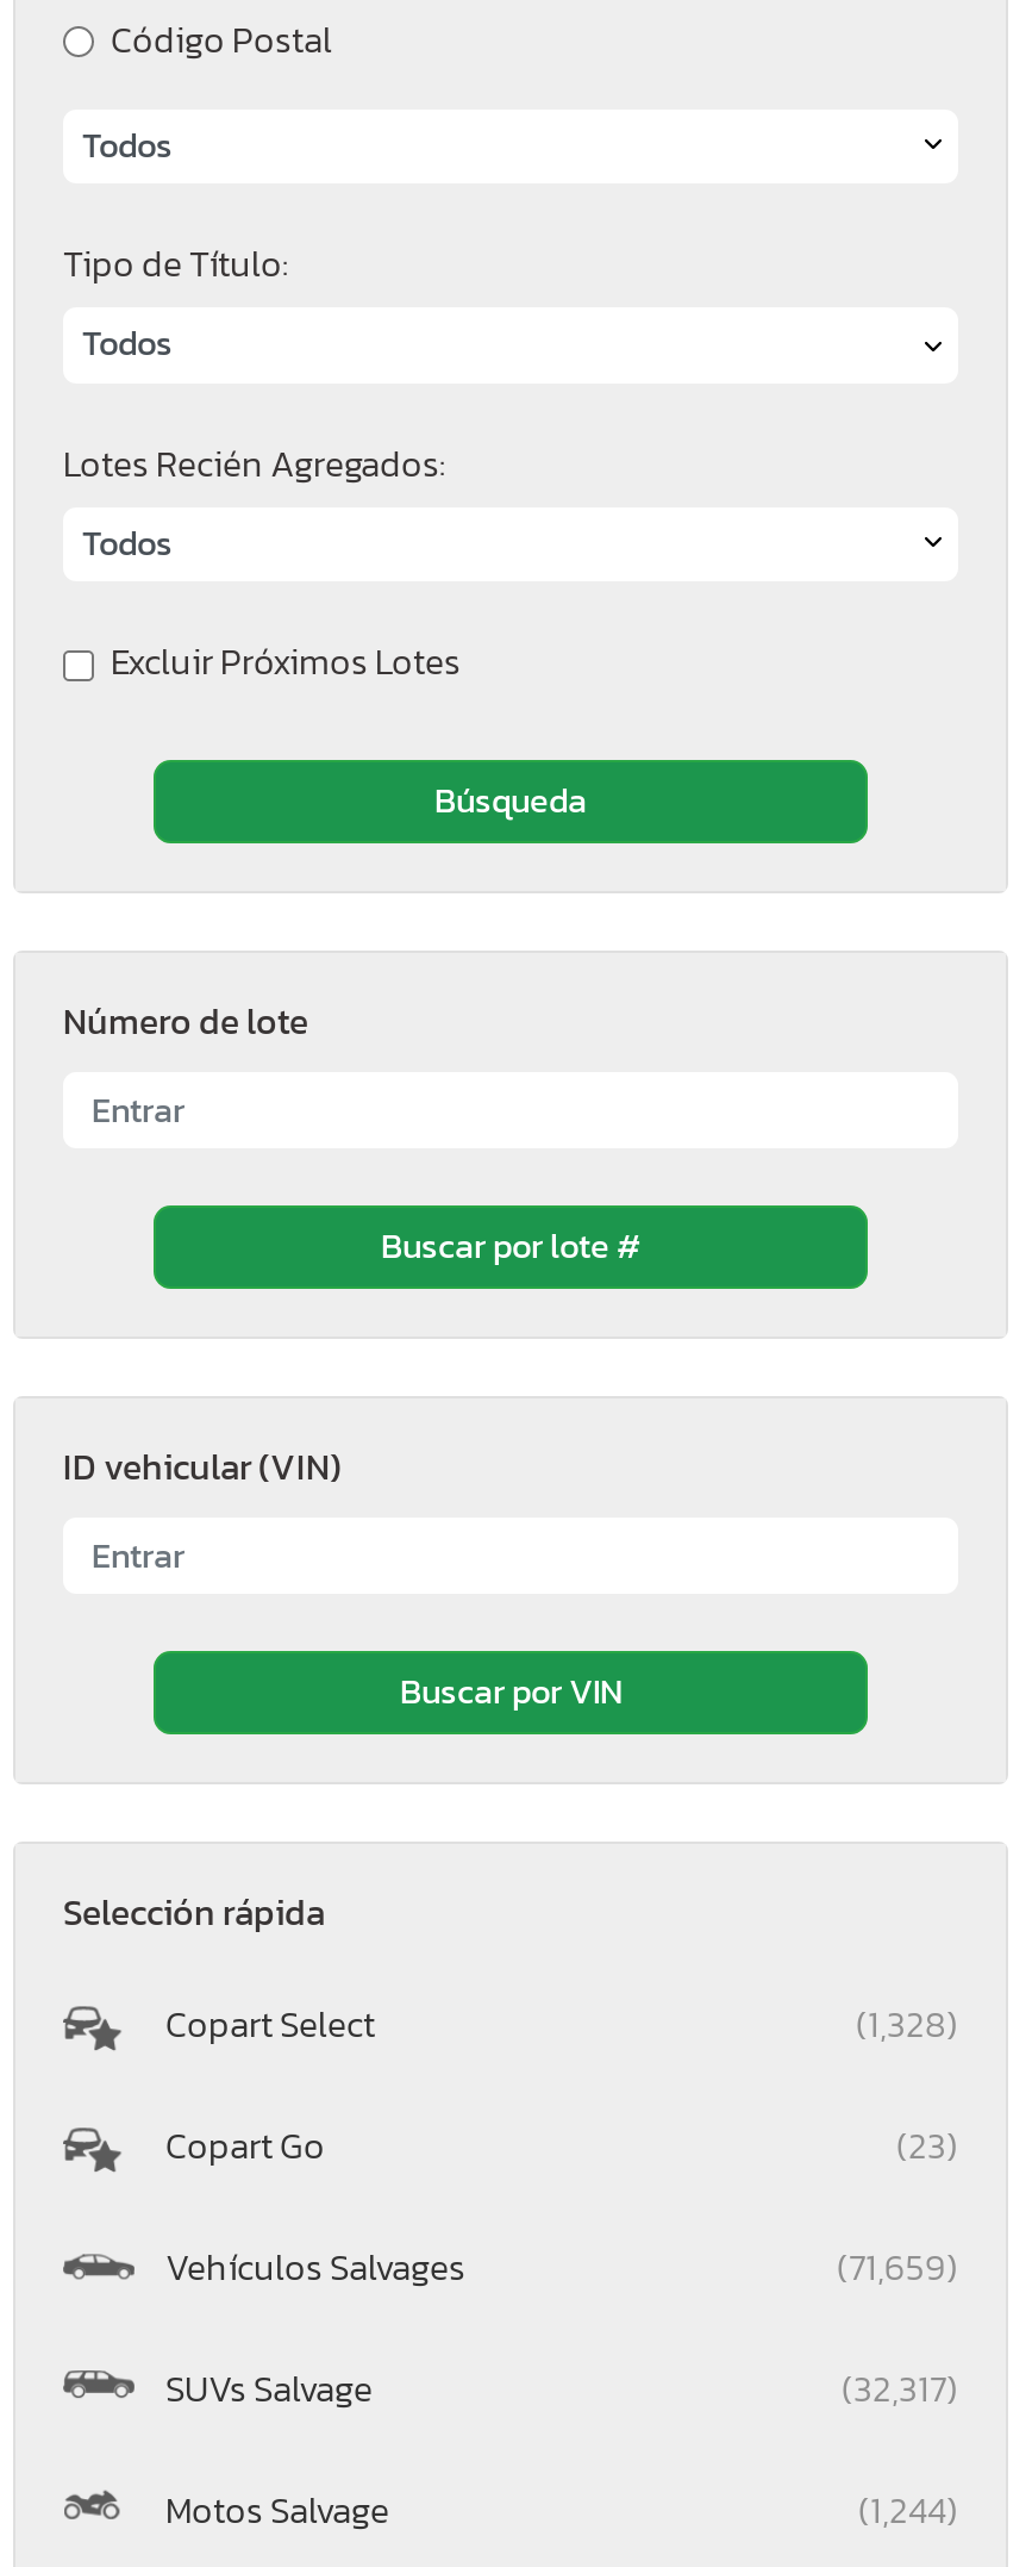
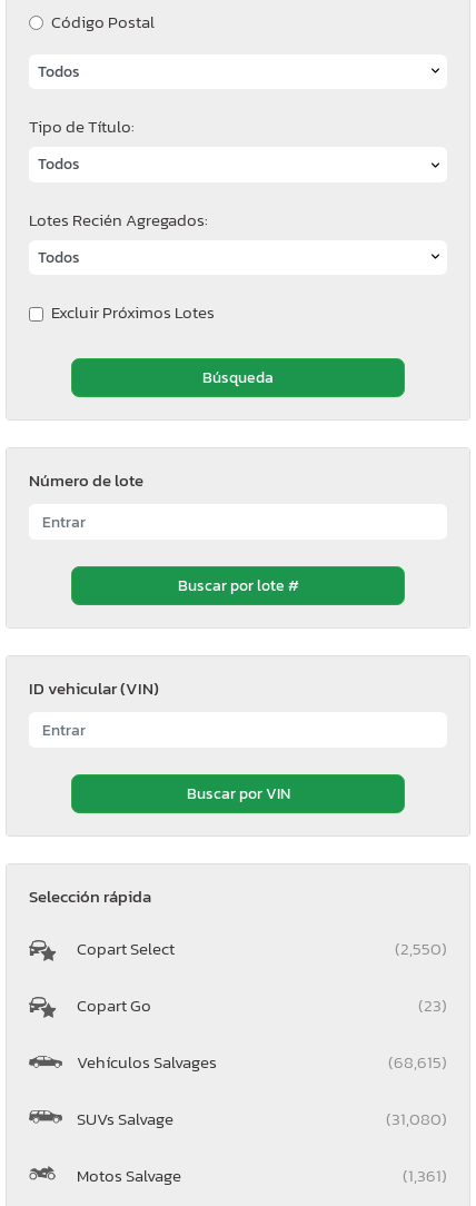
[856,1995,958,2050] (1,328) -> [395,935,447,961] (2,550)
[837,2238,958,2293] (71,659) -> [388,1049,447,1074] (68,615)
[842,2360,958,2415] (32,317) -> [386,1105,447,1131] (31,080)
[858,2481,958,2536] (1,244) -> [403,1162,447,1188] (1,361)

